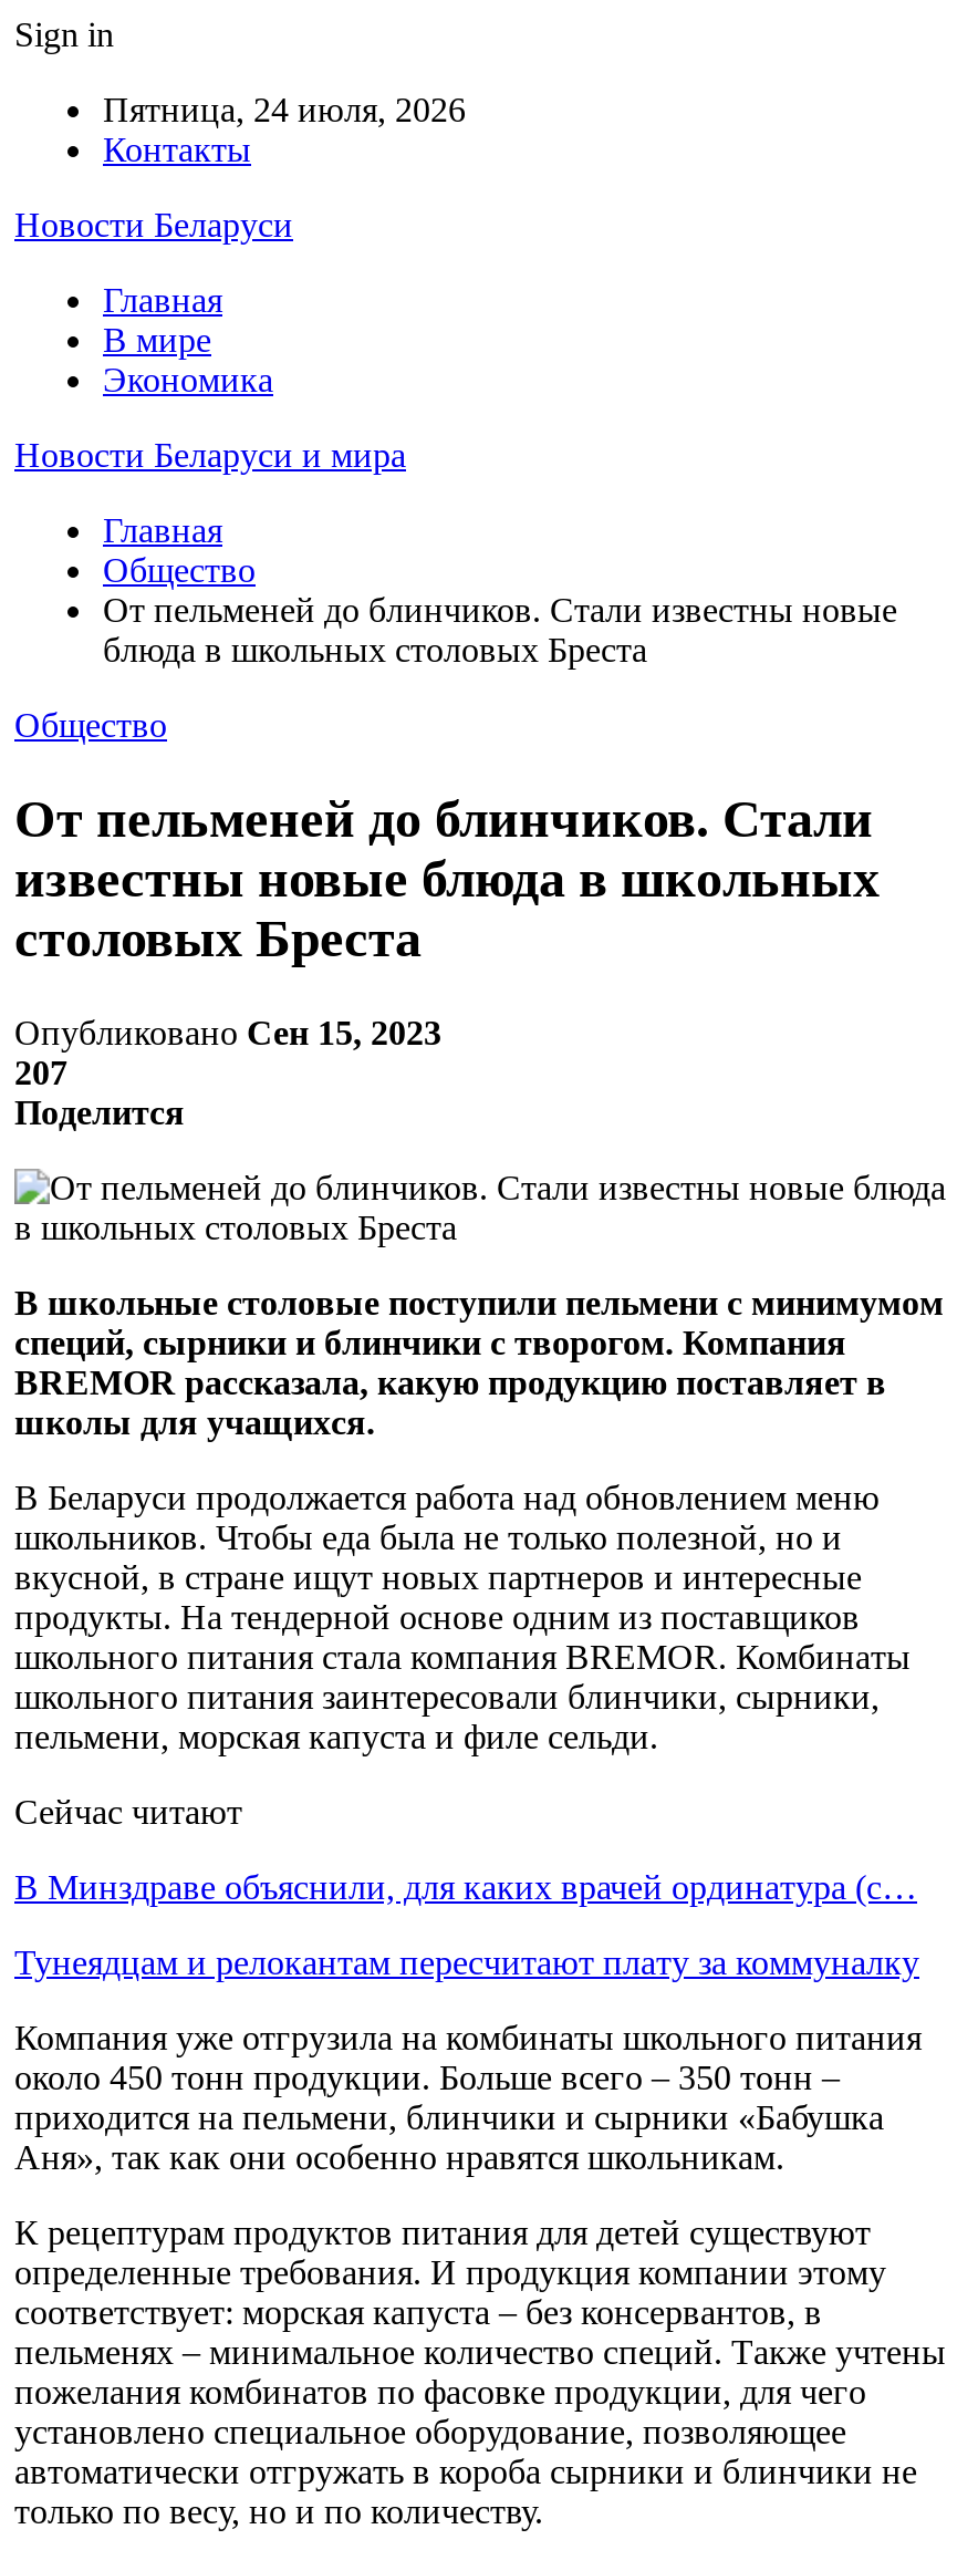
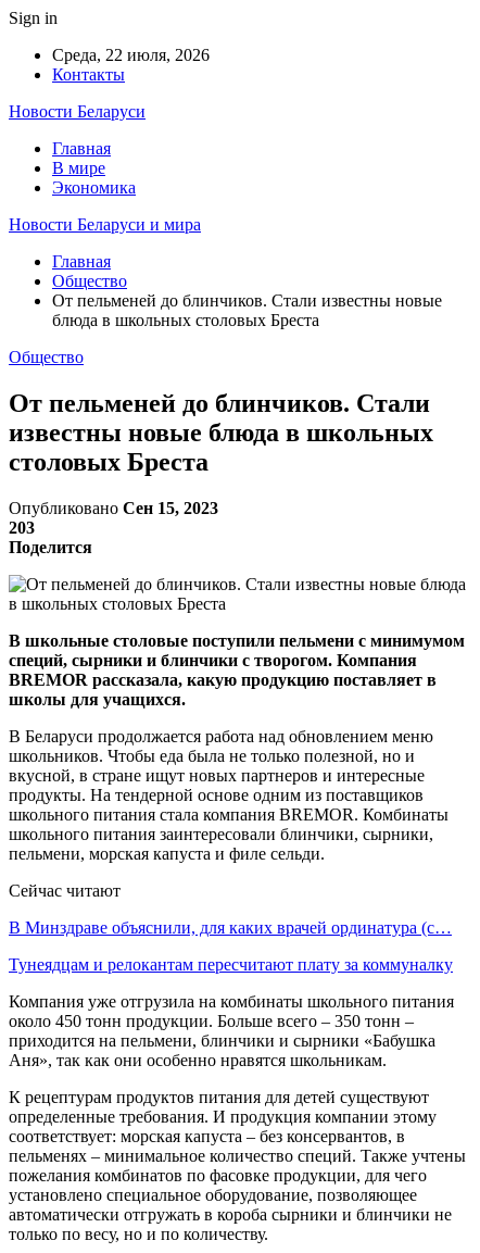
[103,91,466,128] Пятница, 24 июля, 2026 -> [52,46,210,64] Среда, 22 июля, 2026
[14,1053,67,1091] 207 -> [9,518,35,537] 203

